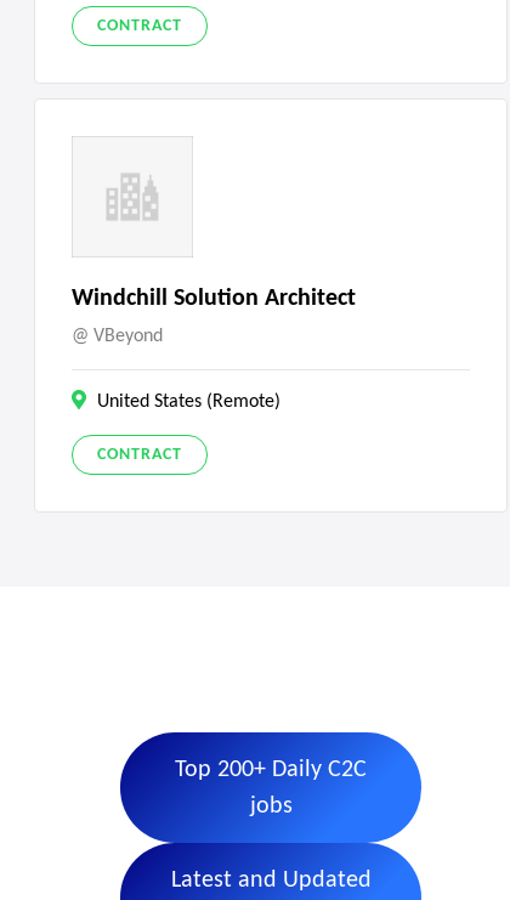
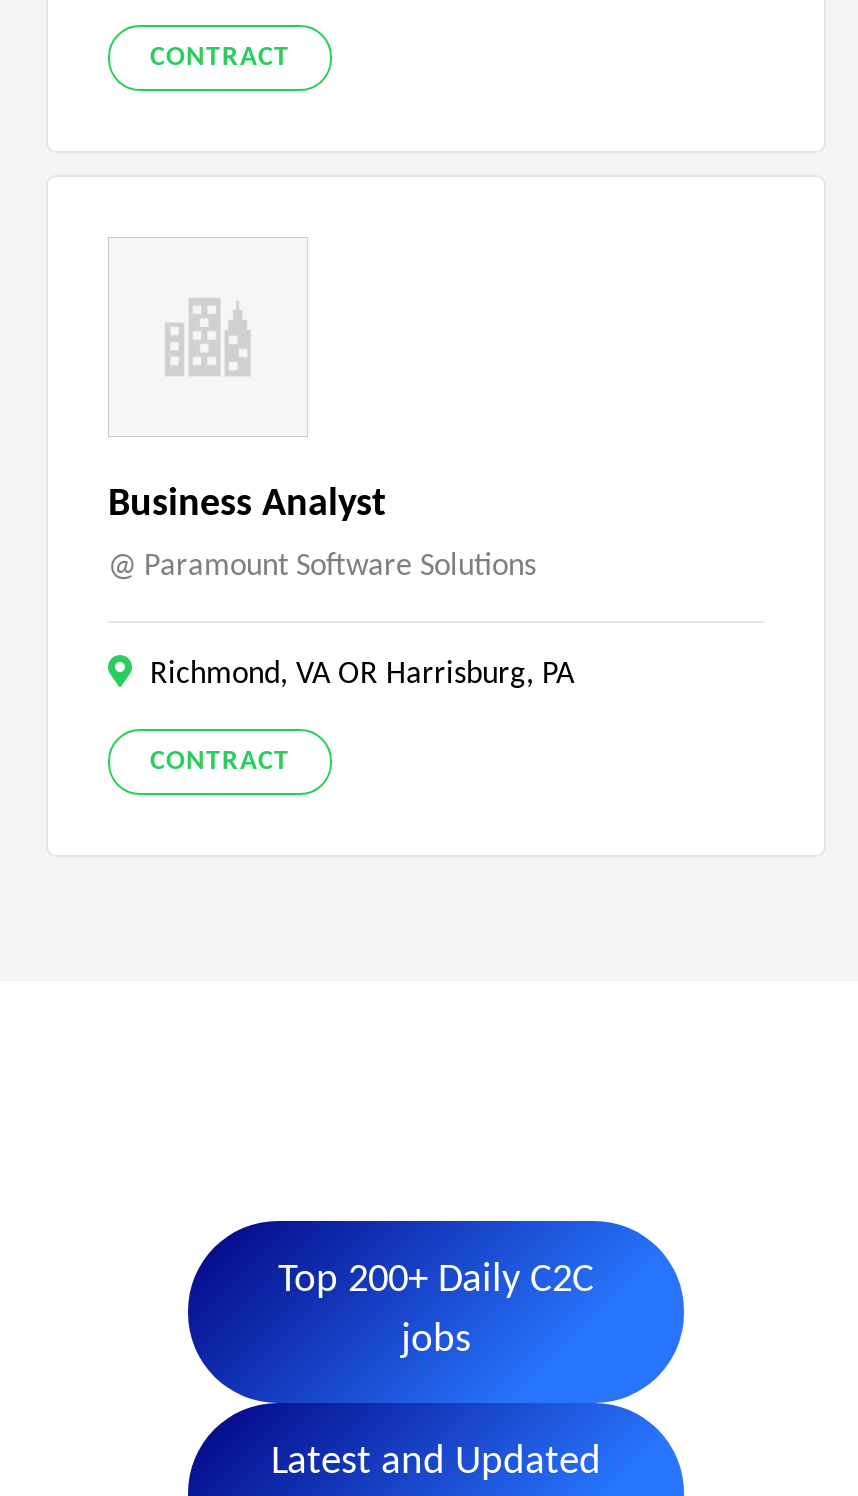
[72,286,356,310] Windchill Solution Architect -> [108,485,386,525] Business Analyst
[89,326,163,346] VBeyond -> [136,551,536,583] Paramount Software Solutions
[97,392,280,411] United States (Remote) -> [150,659,574,691] Richmond, VA OR Harrisburg, PA

